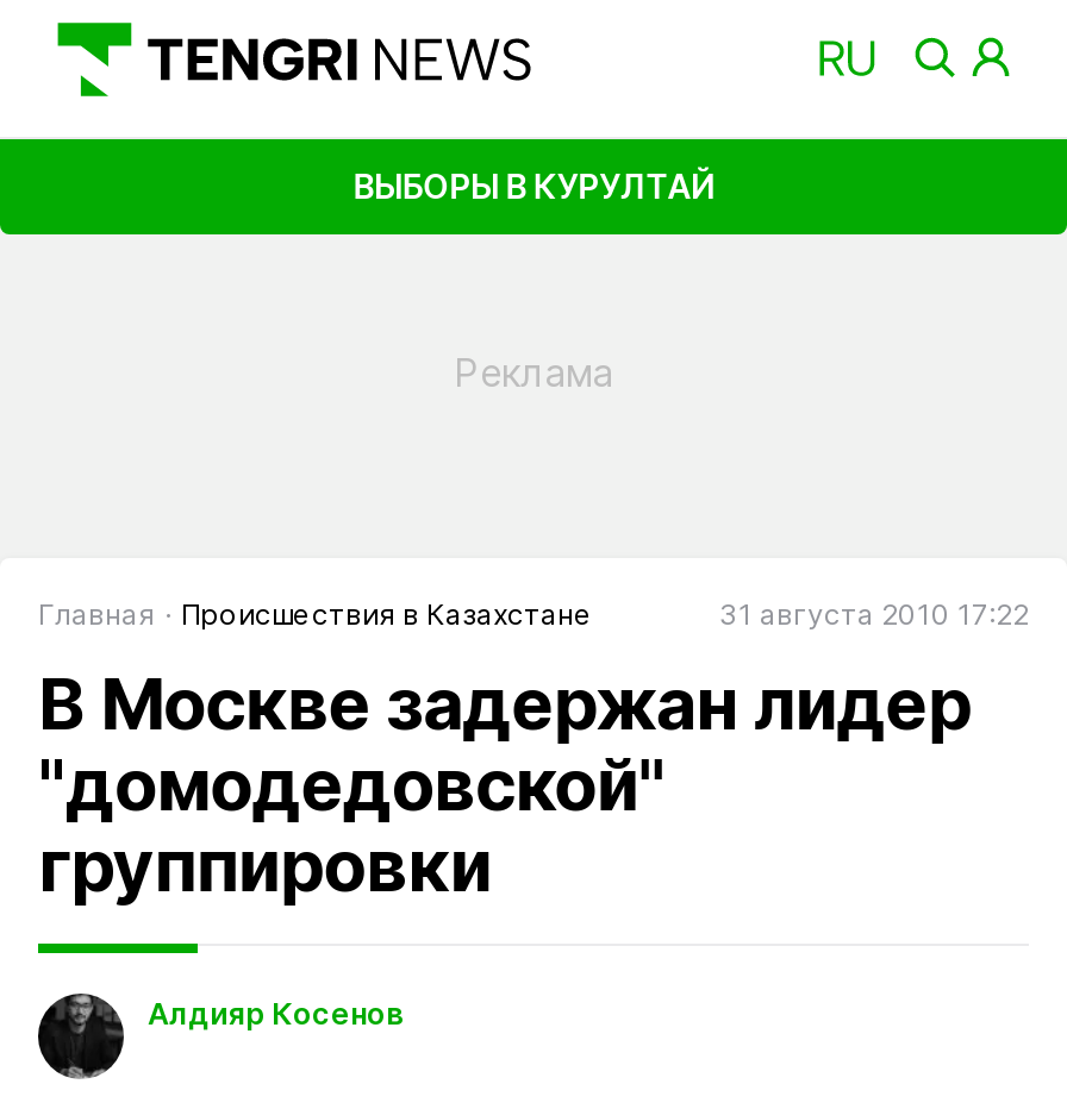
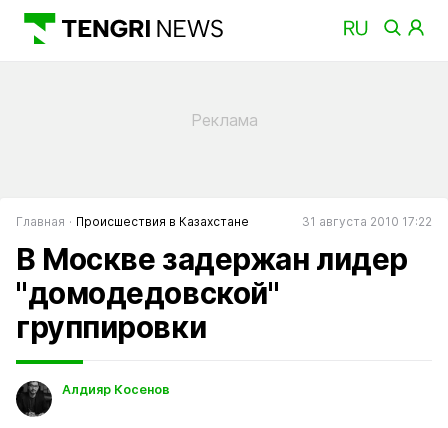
[353,165,714,205] ВЫБОРЫ В КУРУЛТАЙ -> none

